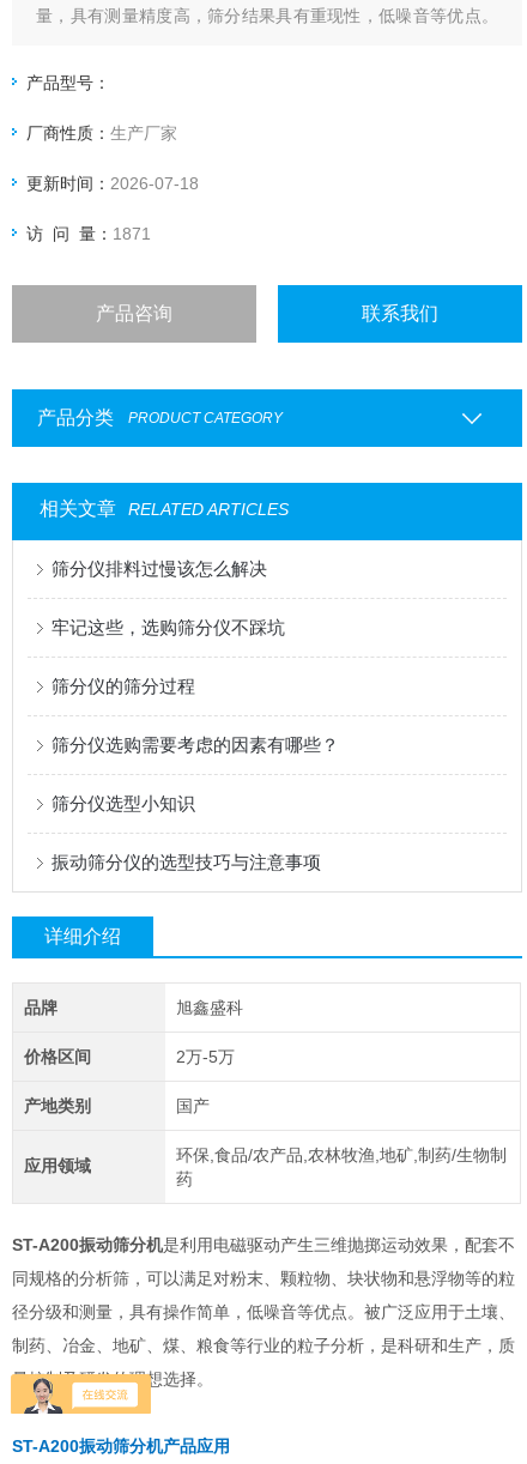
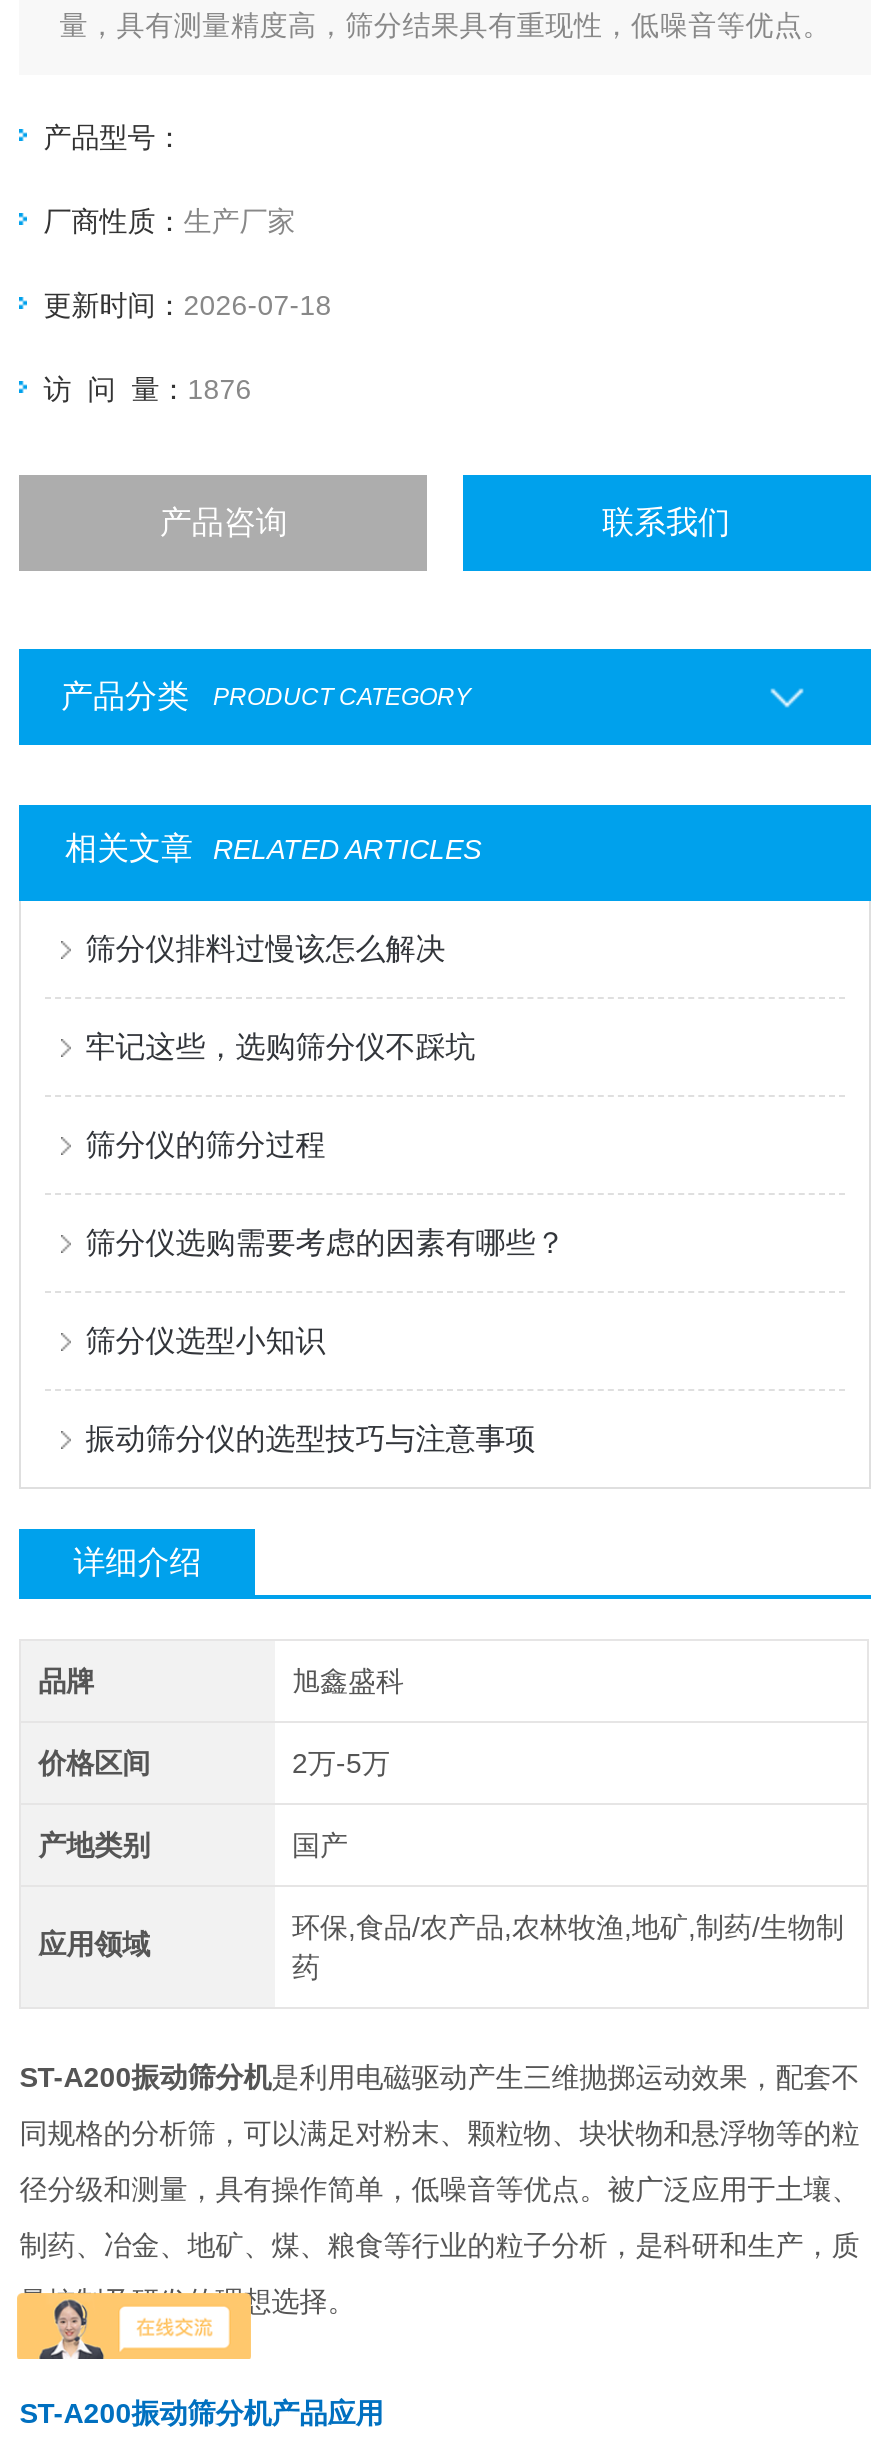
[27,224,151,243] 访 问 量：1871 -> [43,373,251,405] 访 问 量：1876

